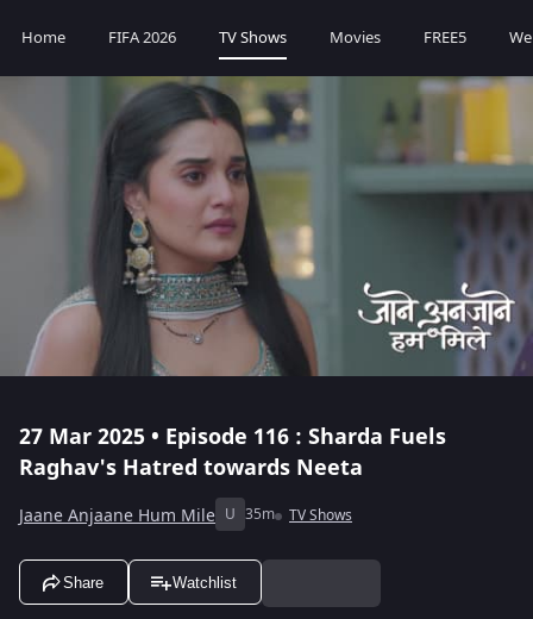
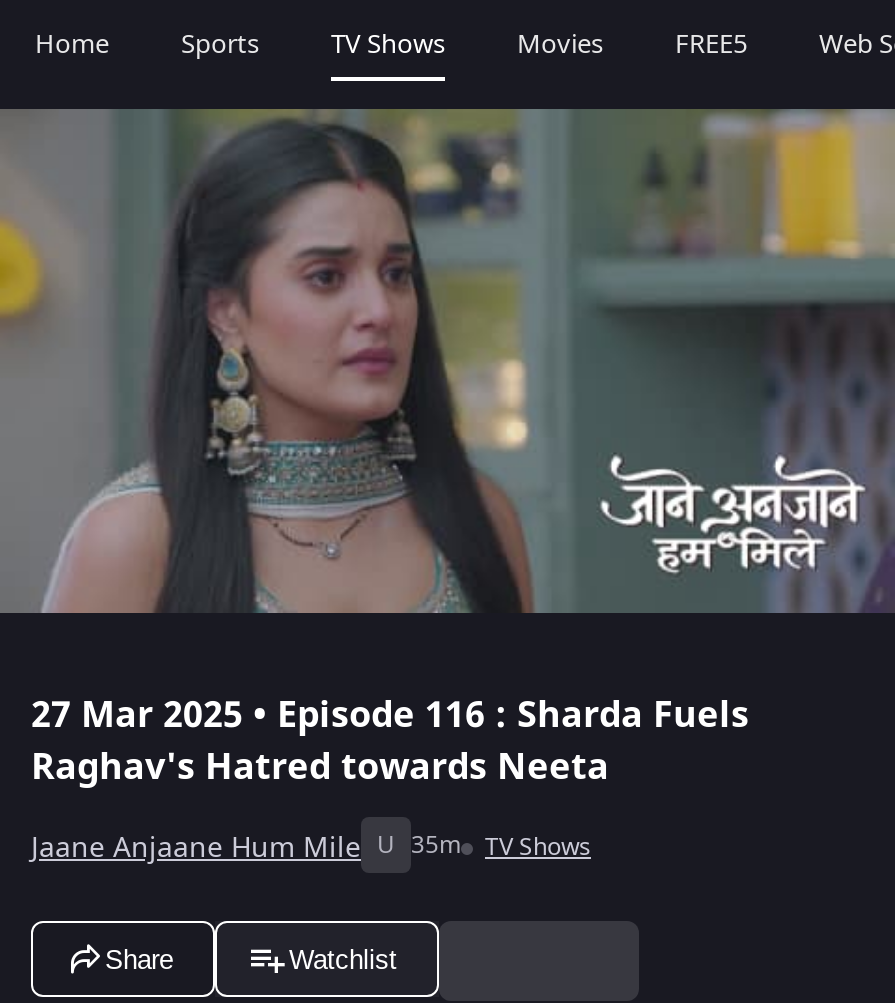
[108,26,176,49] FIFA 2026 -> [181,25,259,63] Sports

